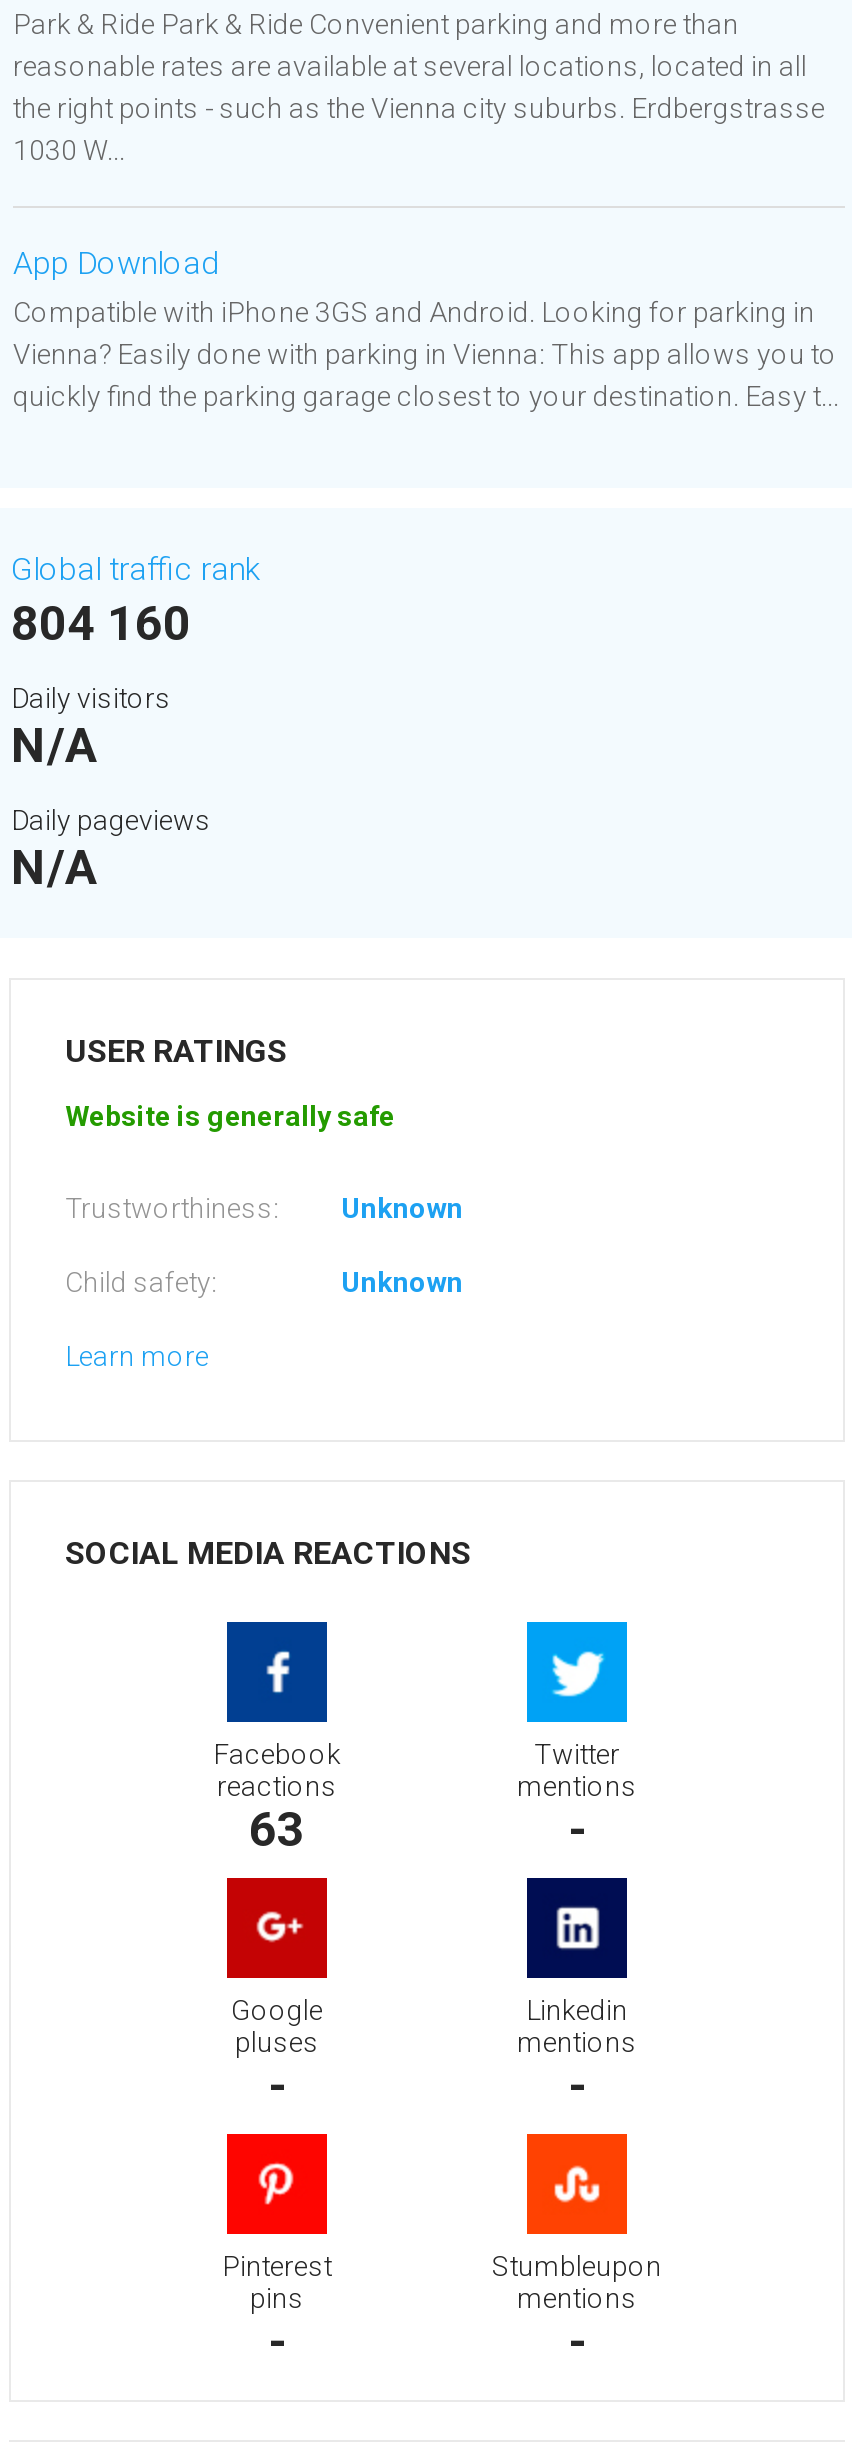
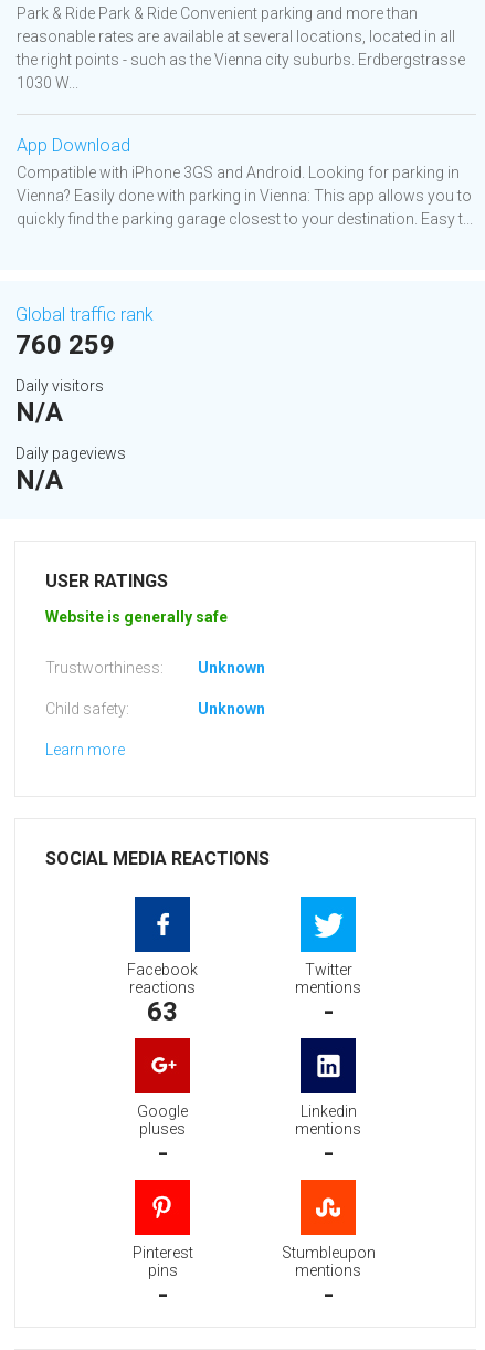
[11,596,191,652] 804 160 -> [15,330,115,361] 760 259

